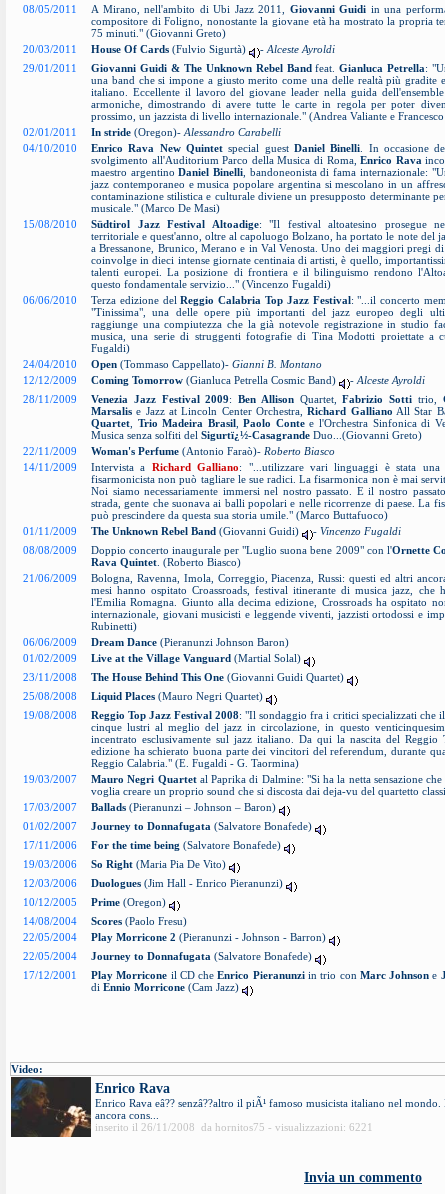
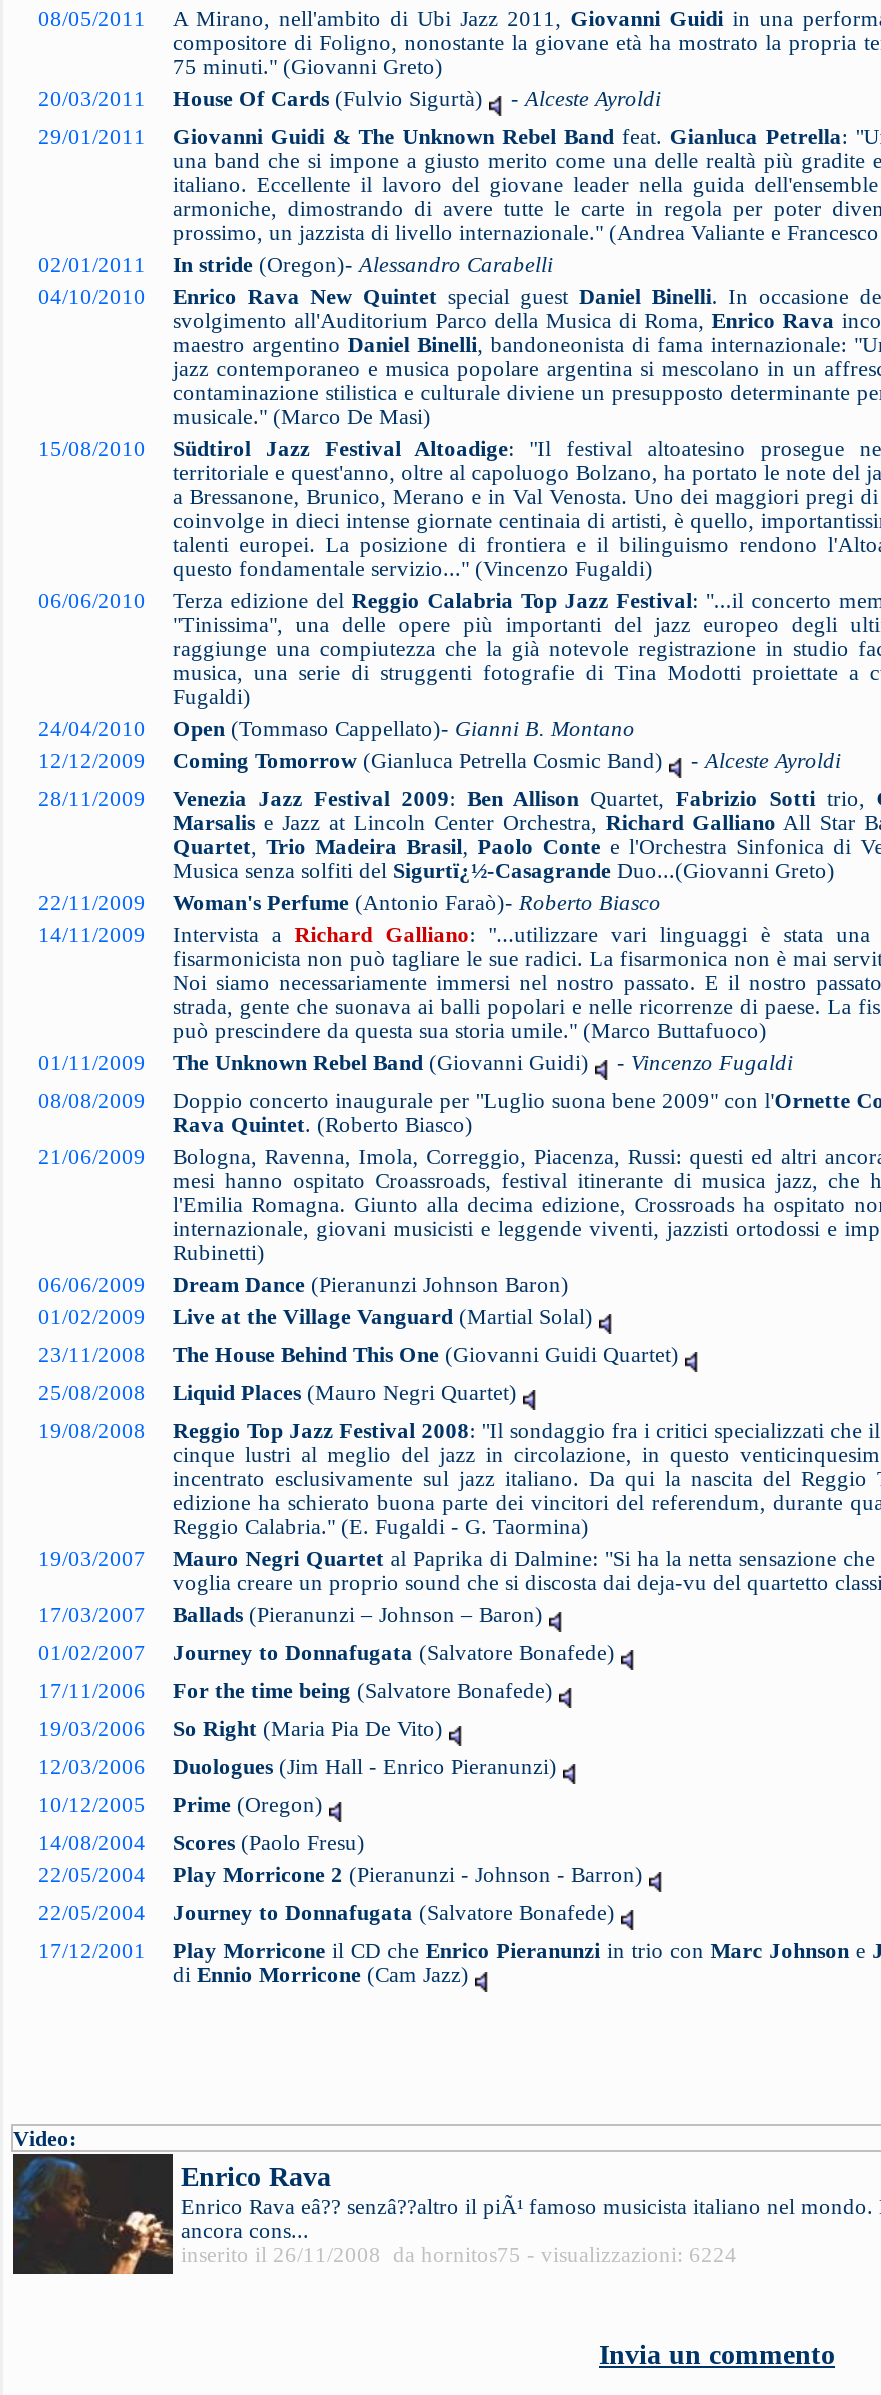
[95,1121,373,1133] inserito il 26/11/2008 da hornitos75 - visualizzazioni: 6221 -> [181,2242,737,2266] inserito il 26/11/2008 da hornitos75 - visualizzazioni: 6224

